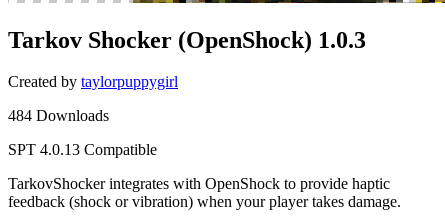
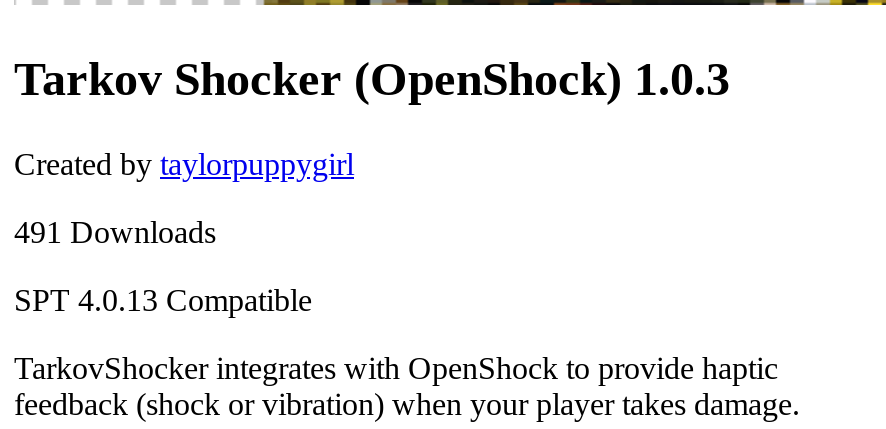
[8,107,109,124] 484 Downloads -> [14,215,216,249] 491 Downloads

